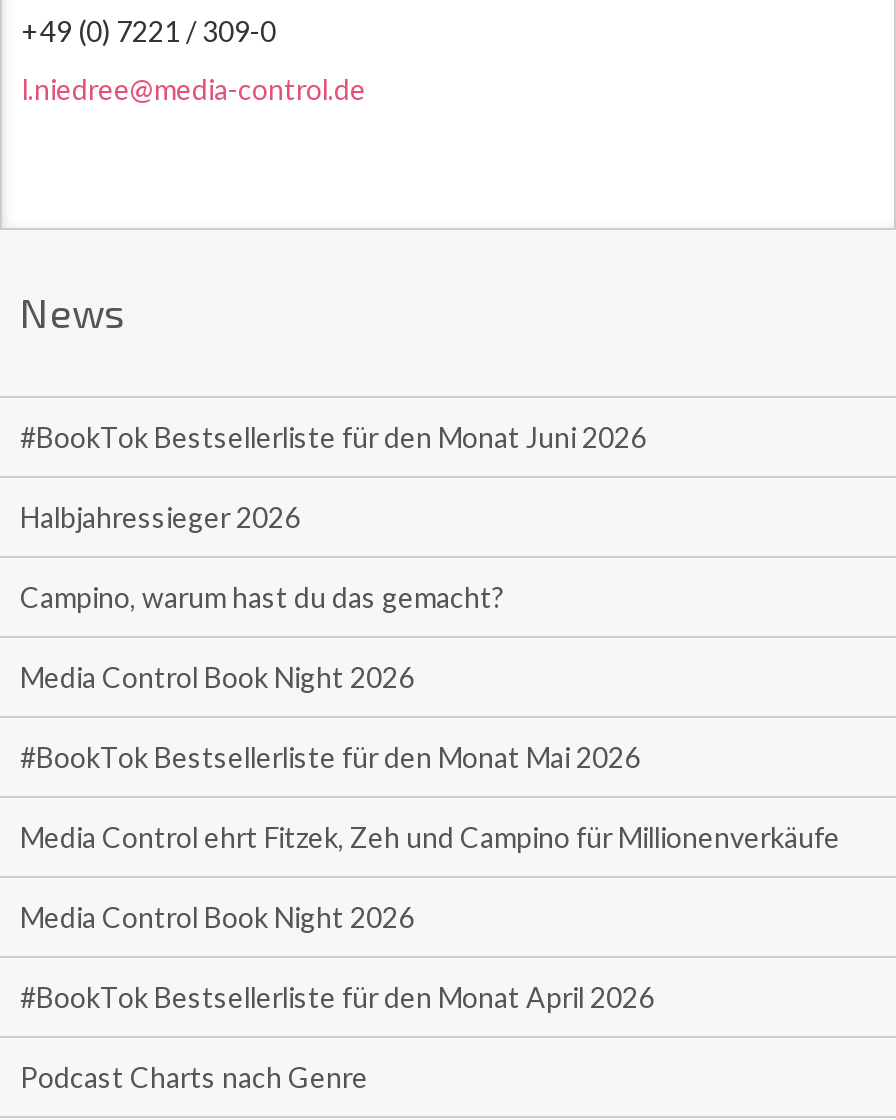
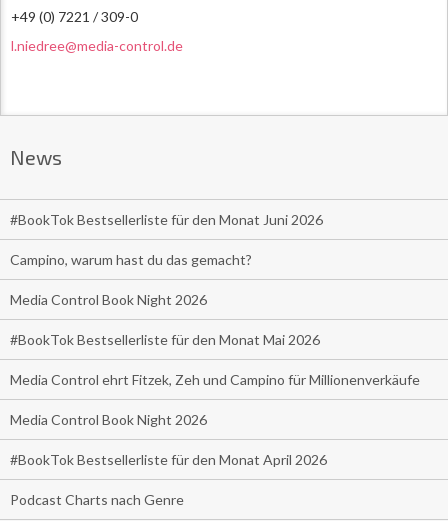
[20,501,300,535] Halbjahressieger 2026 -> none

